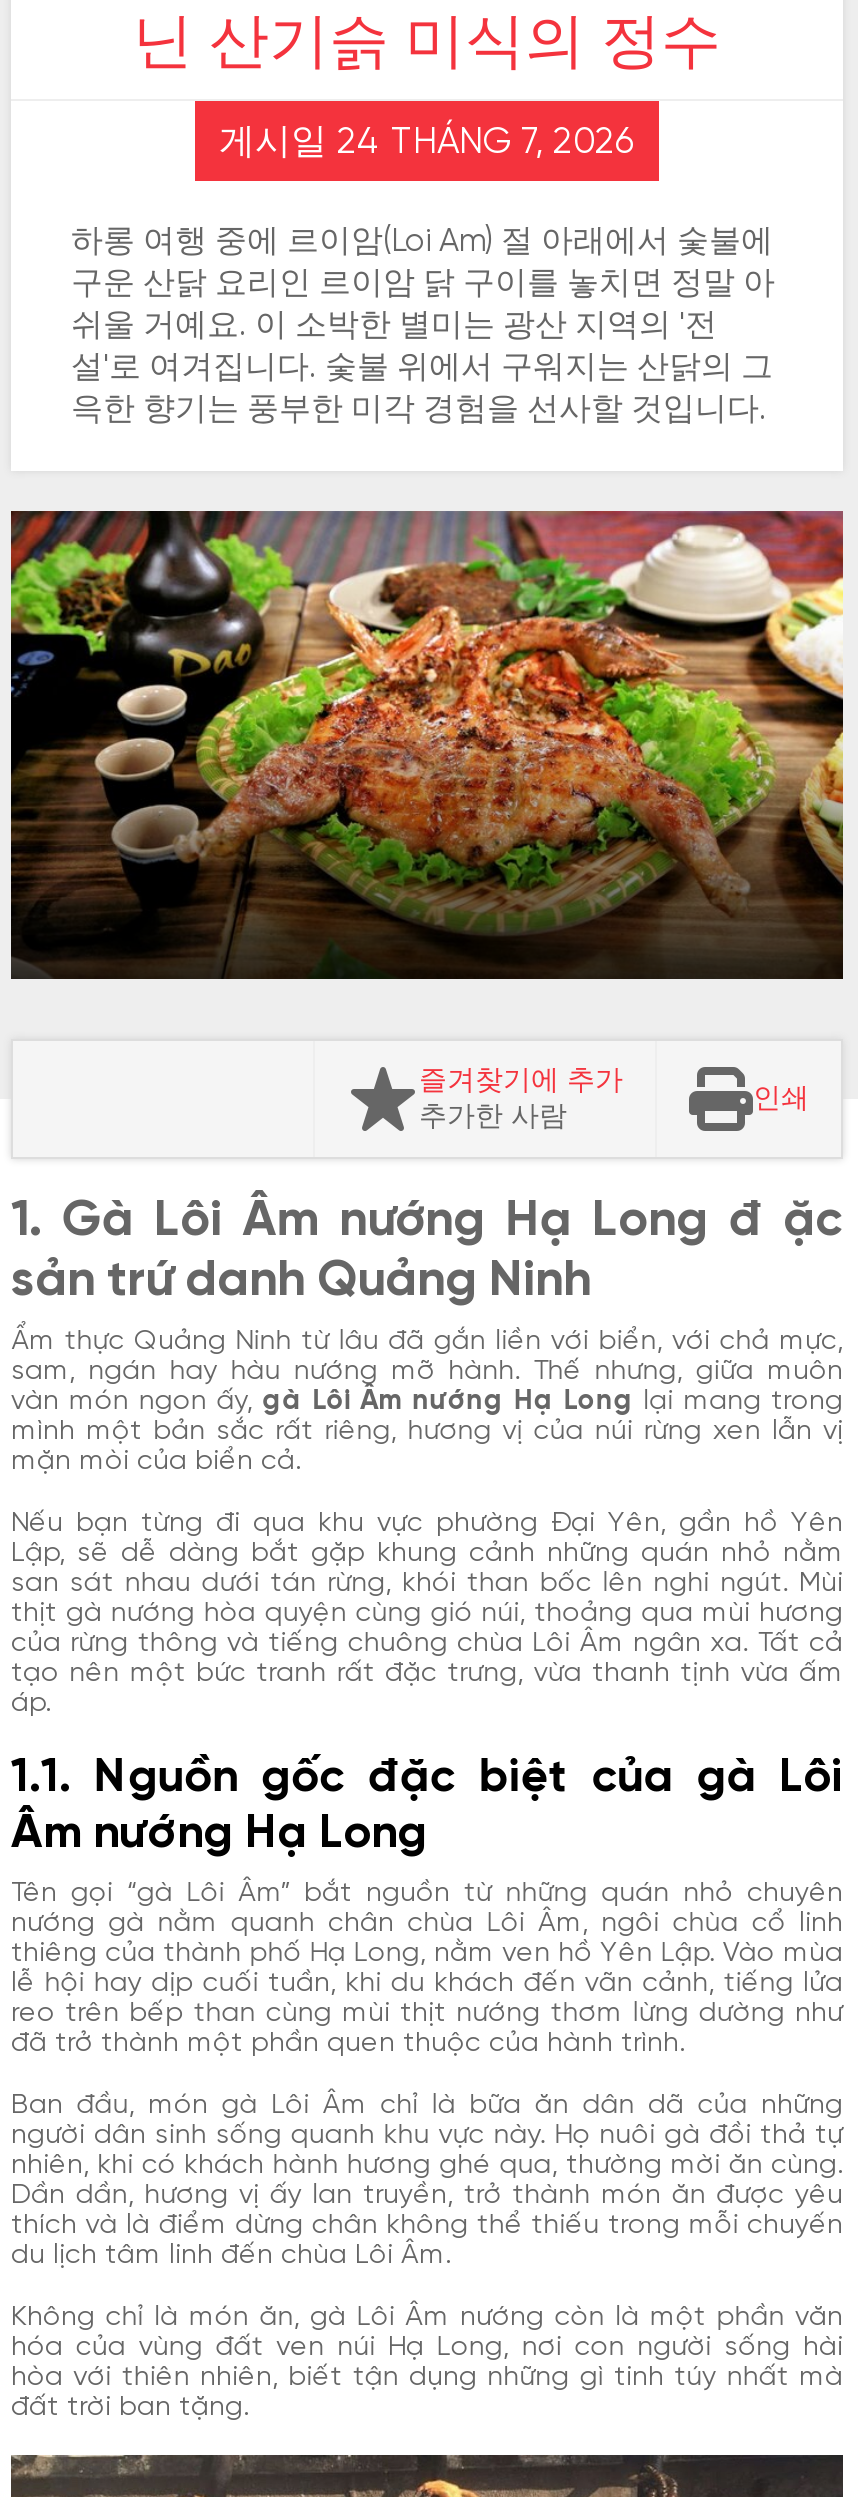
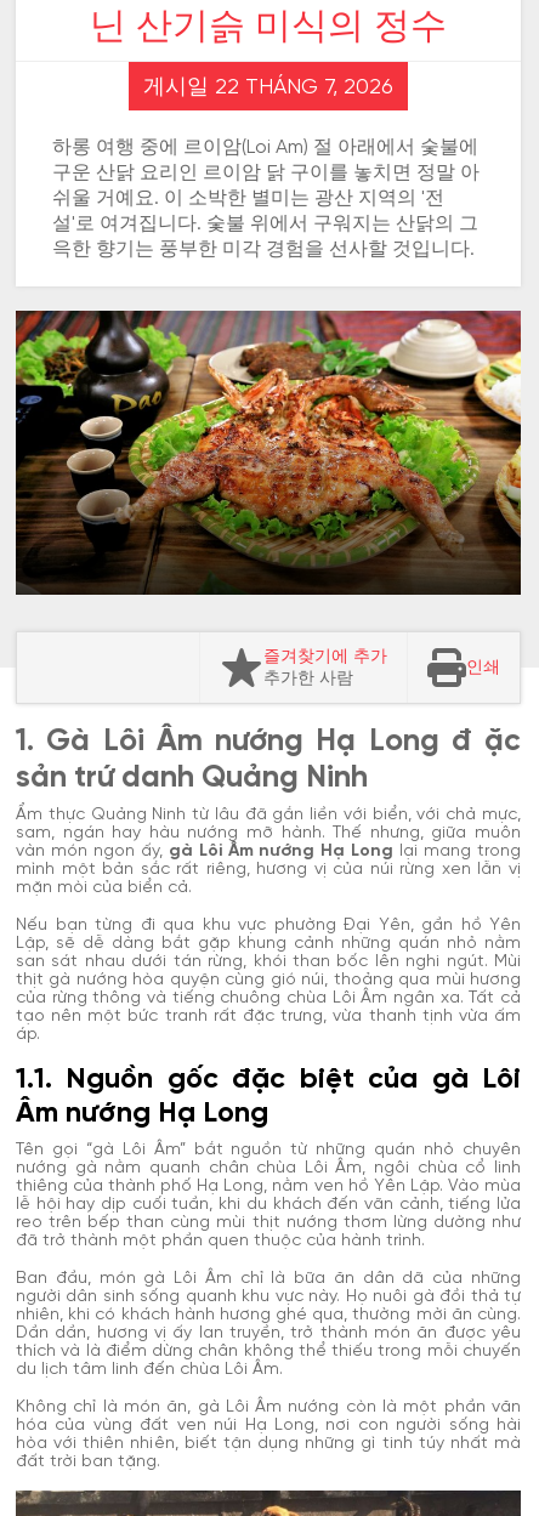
[219,125,635,163] 게시일 24 THÁNG 7, 2026 -> [143,76,393,100] 게시일 22 THÁNG 7, 2026

